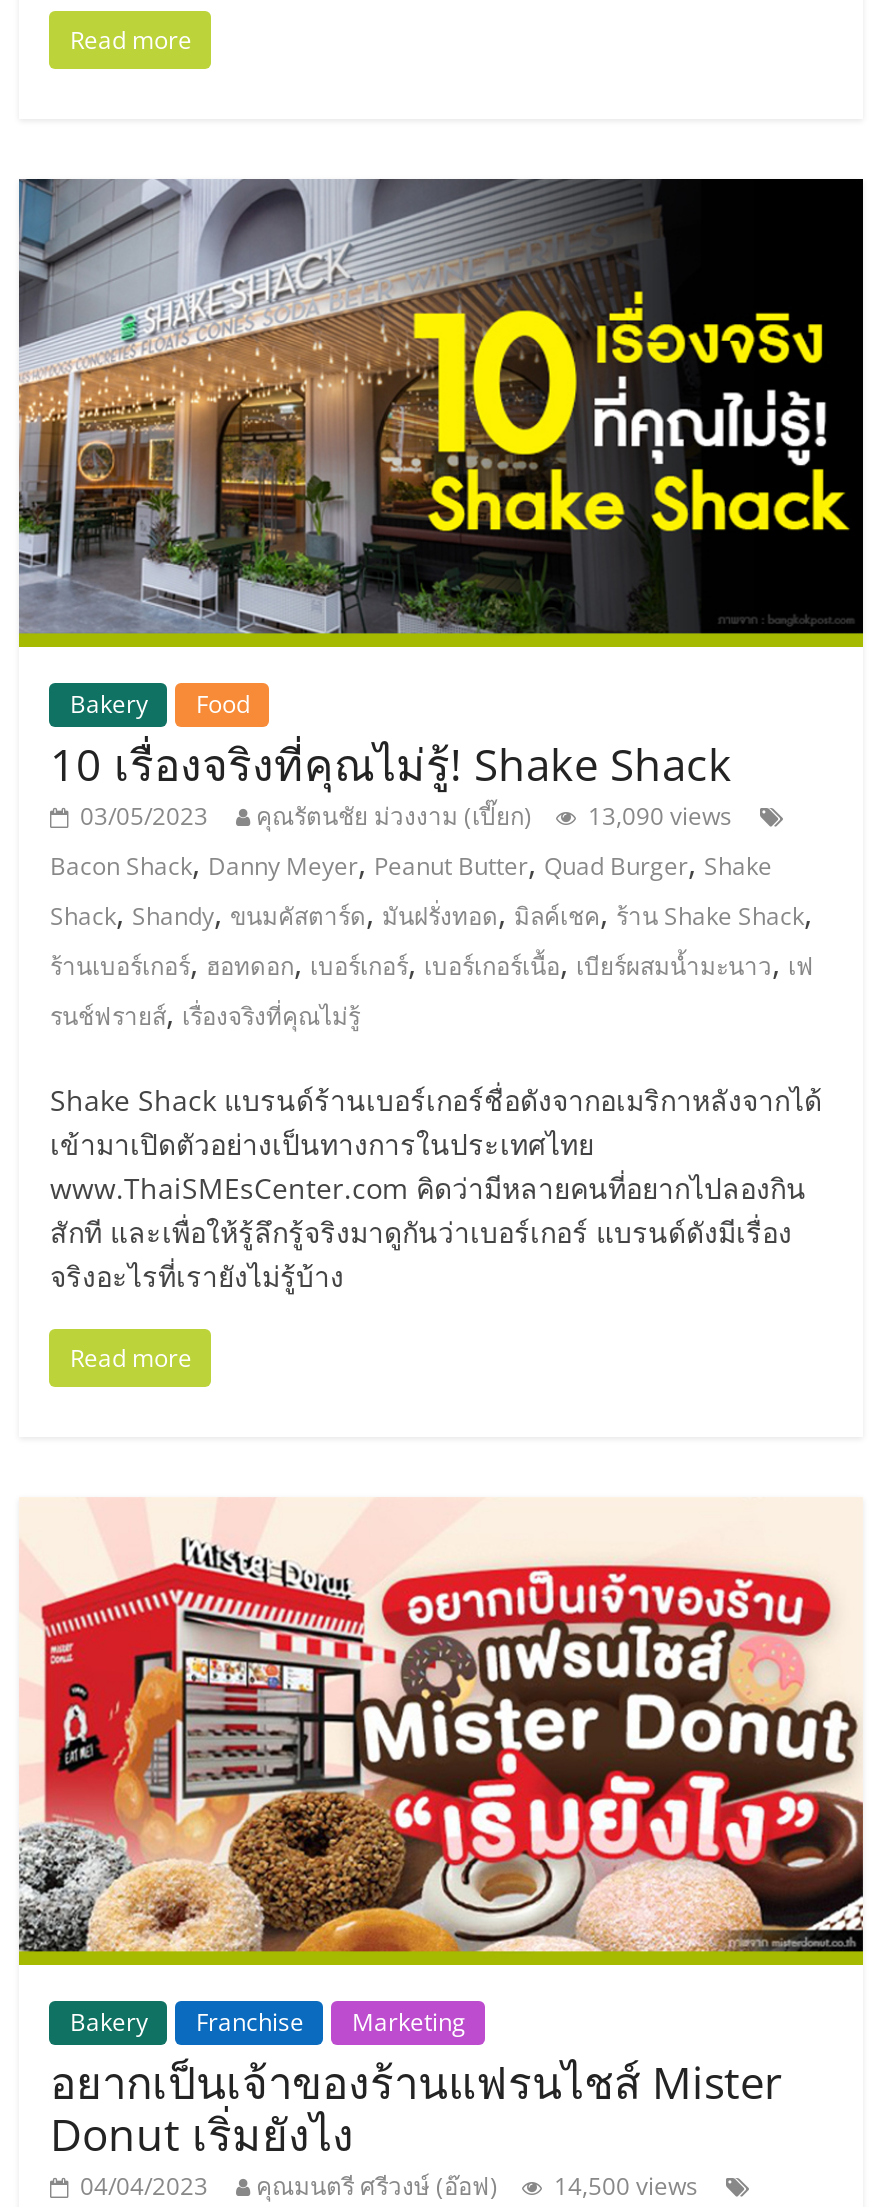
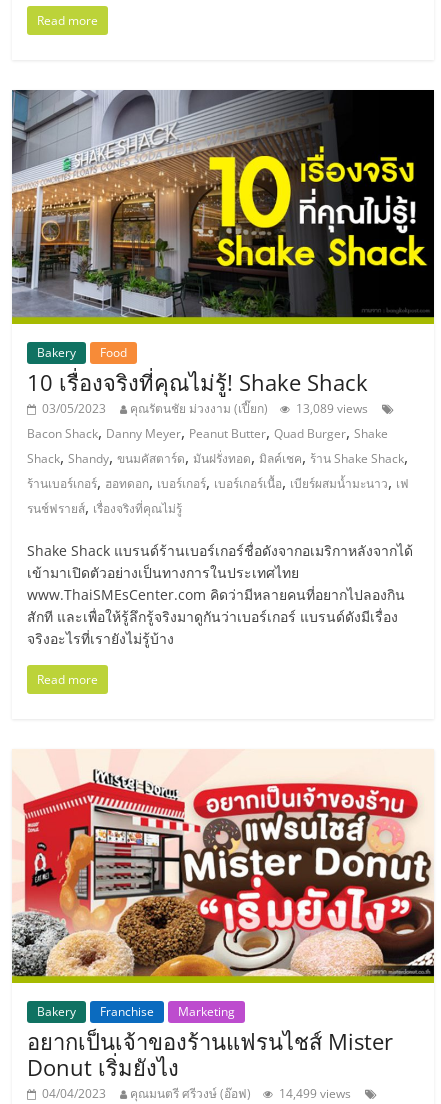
[80,800,732,834] 03/05/2023 คุณรัตนชัย ม่วงงาม (เปี๊ยก) 13,090 views -> [42,400,368,417] 03/05/2023 คุณรัตนชัย ม่วงงาม (เปี๊ยก) 13,089 views
[80,2170,698,2204] 04/04/2023 คุณมนตรี ศรีวงษ์ (อ๊อฟ) 14,500 views -> [42,1085,351,1102] 04/04/2023 คุณมนตรี ศรีวงษ์ (อ๊อฟ) 14,499 views

